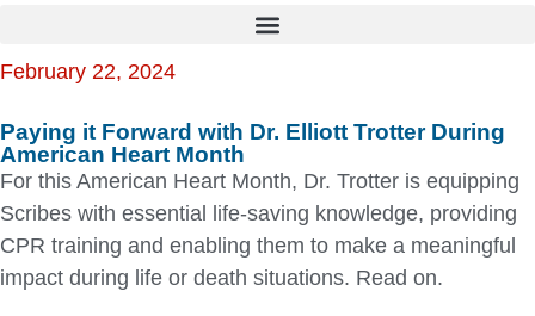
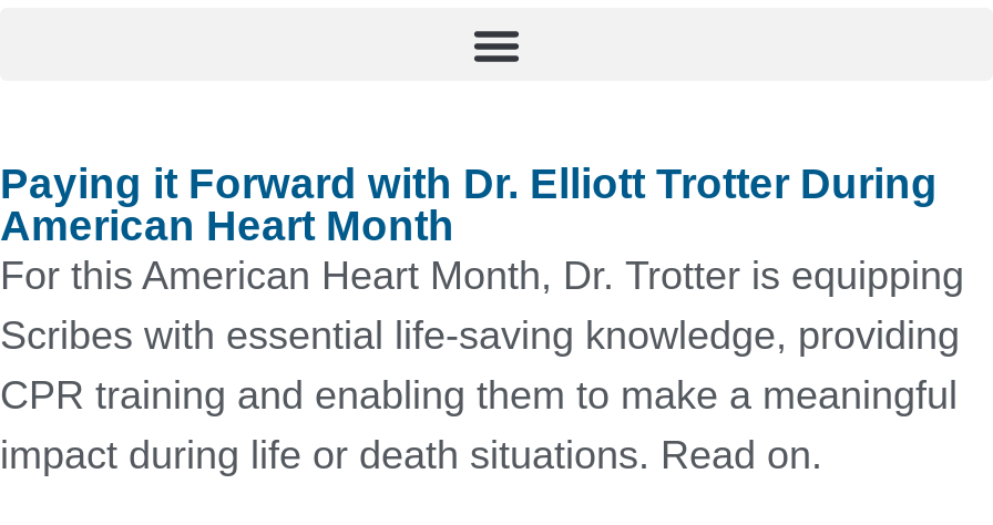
[0,60,176,83] February 22, 2024 -> none

